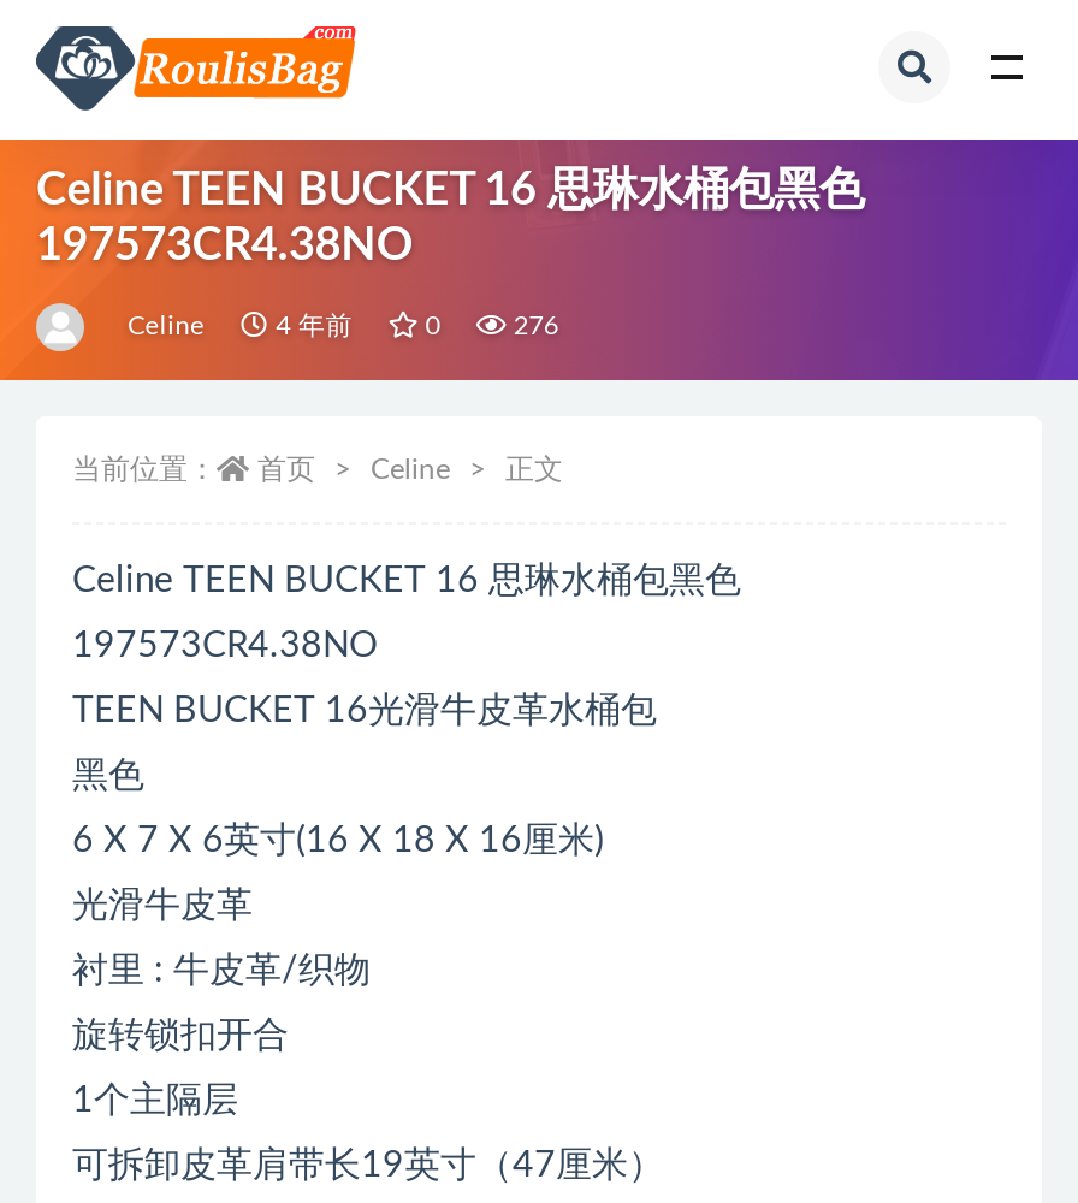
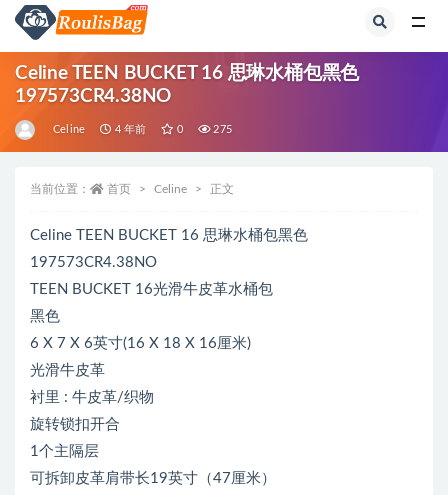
[506,313,558,339] 276 -> [210,124,232,135] 275

